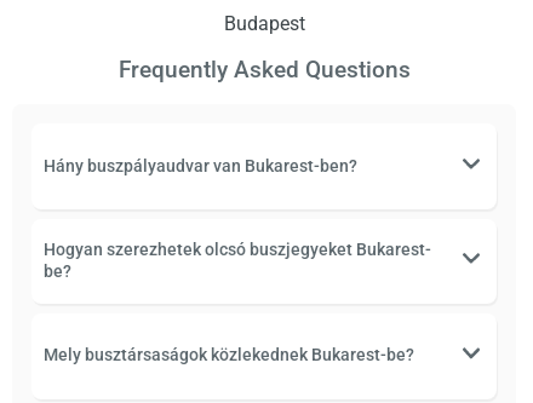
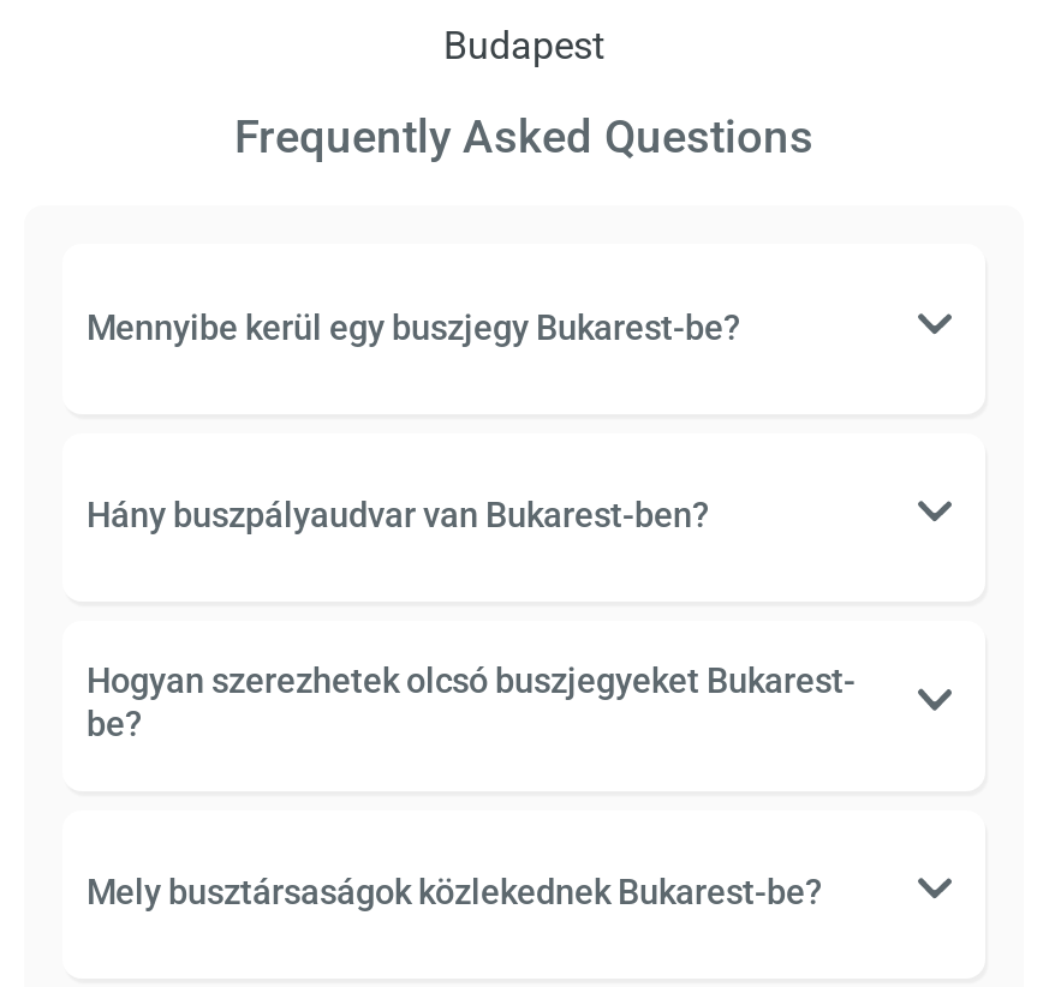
none -> [87,308,740,348] Mennyibe kerül egy buszjegy Bukarest-be?

